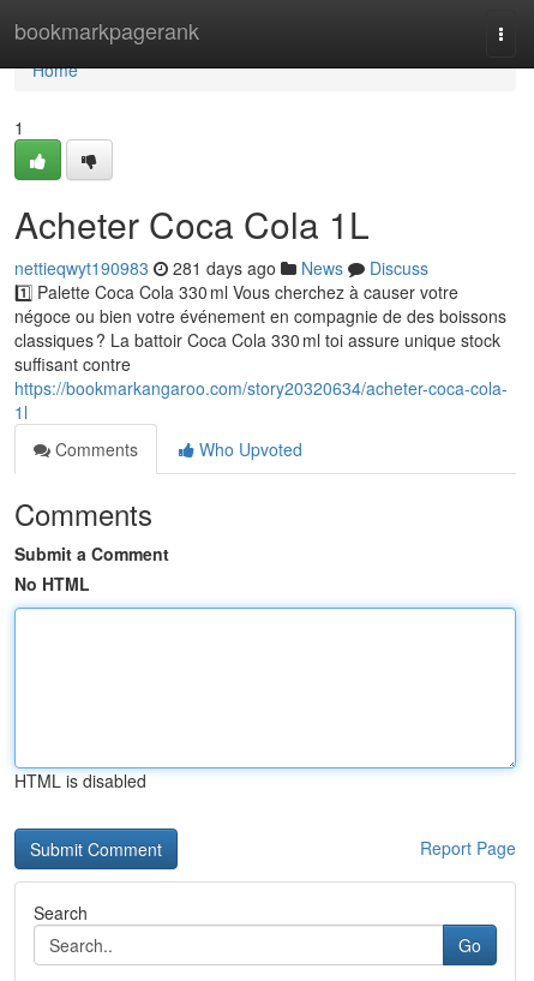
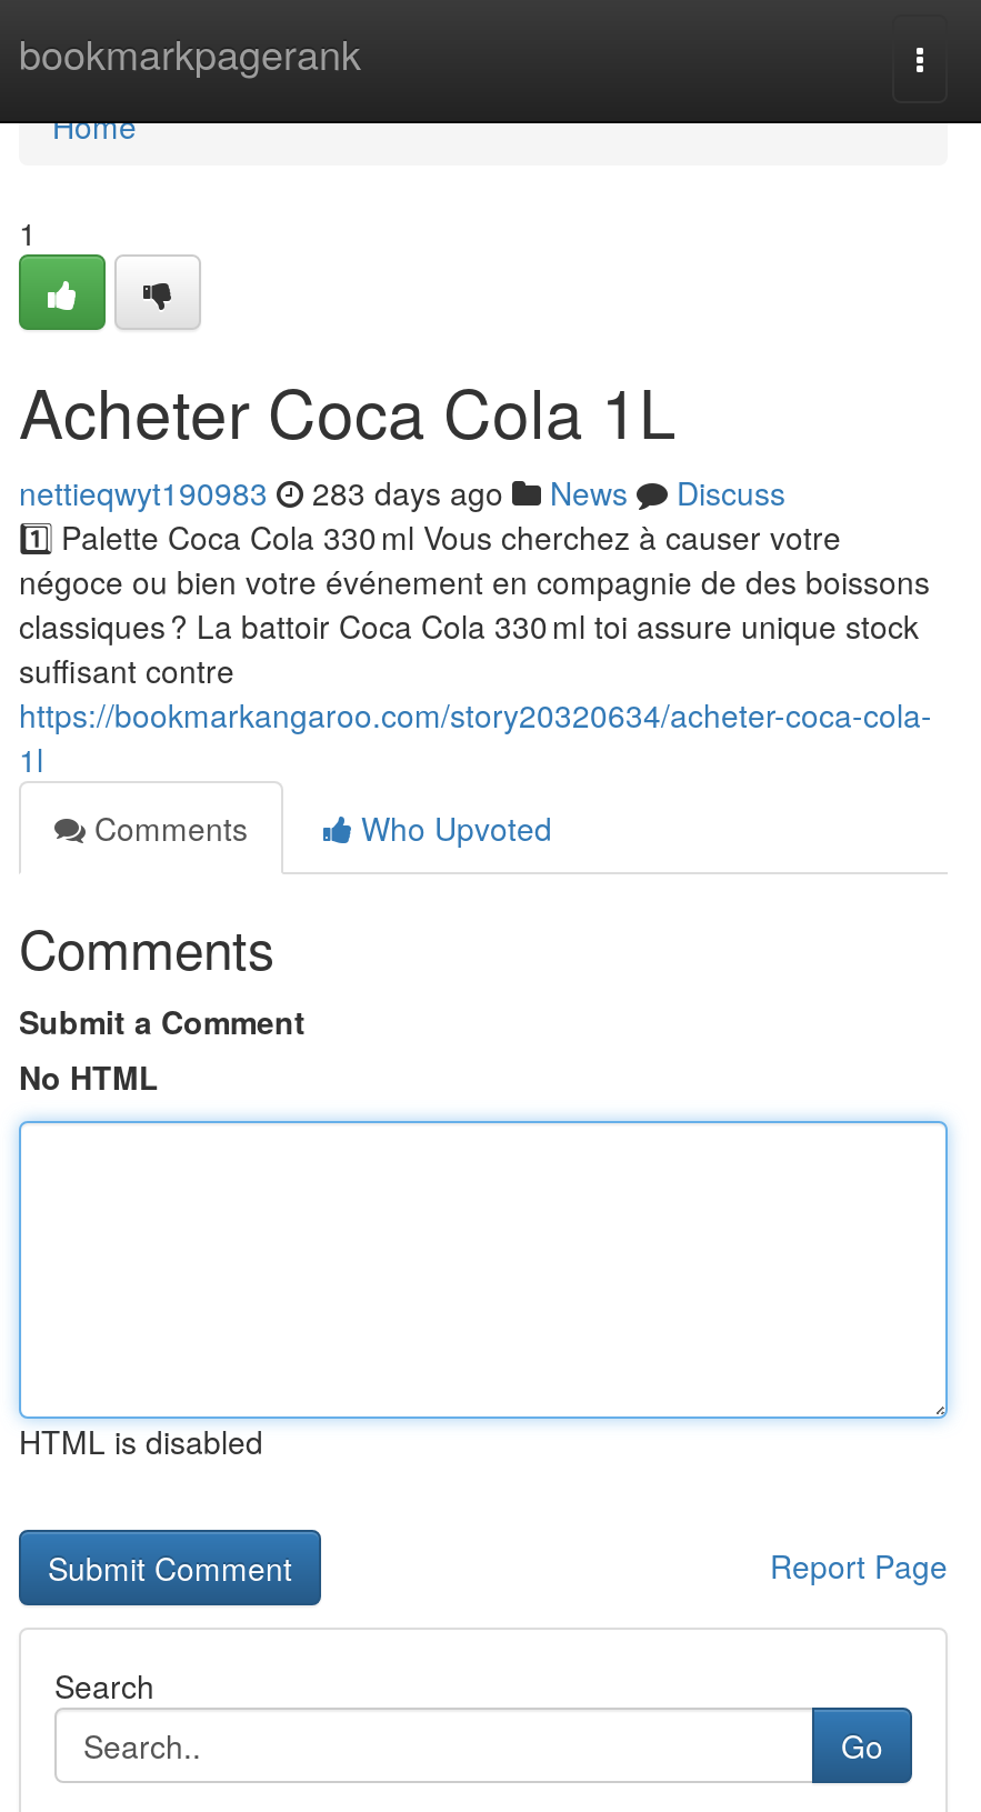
[14,256,428,280] nettieqwyt190983 281 days ago News Discuss -> [19,470,785,514] nettieqwyt190983 283 days ago News Discuss

